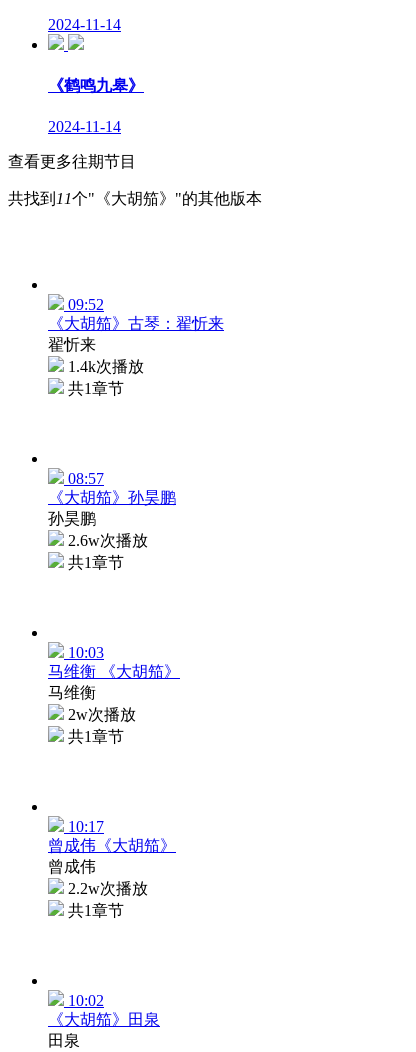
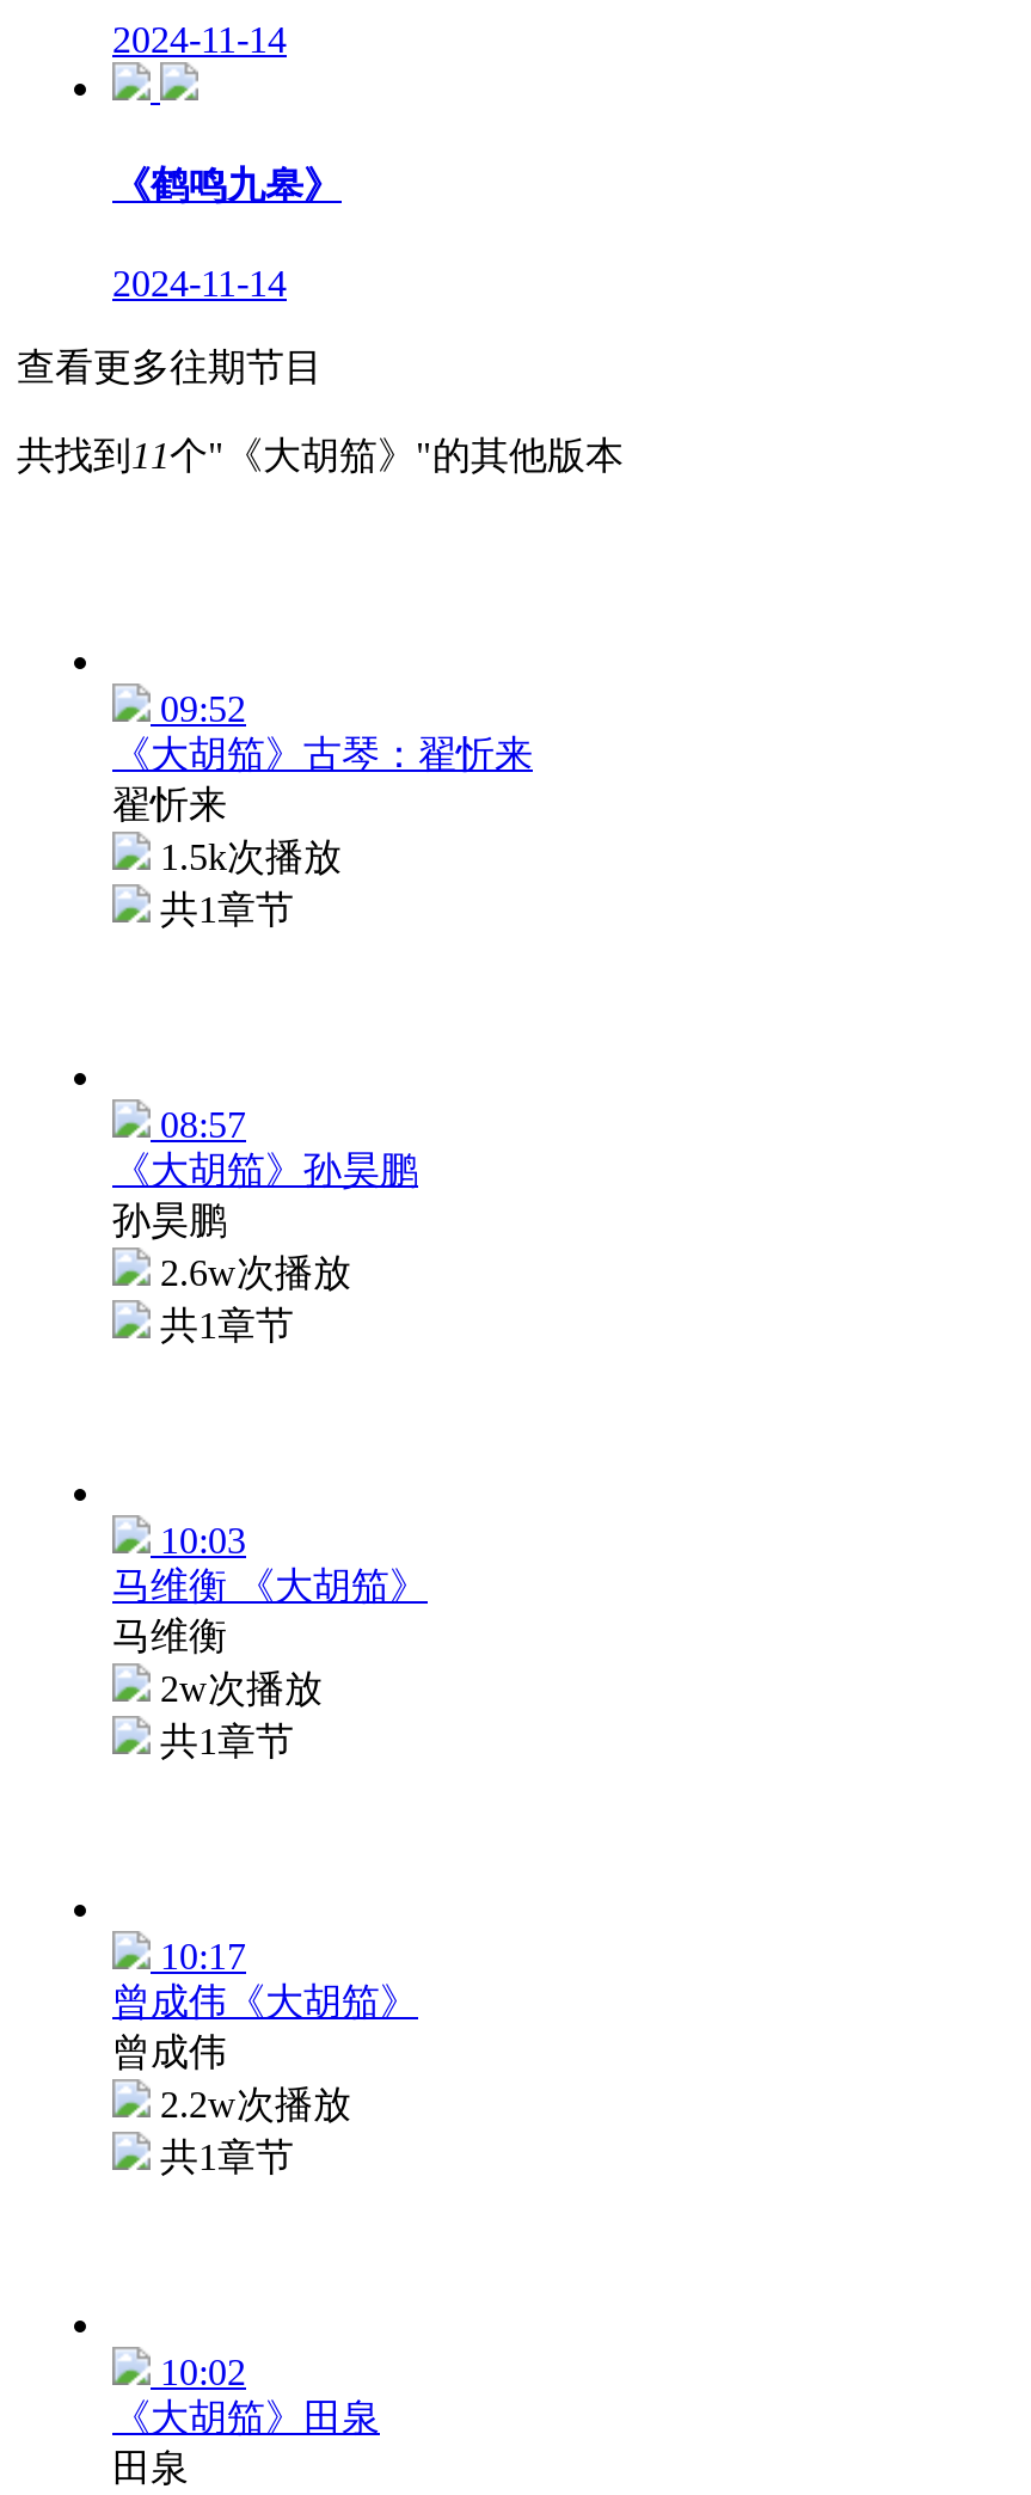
[68,358,144,375] 1.4k次播放 -> [160,836,342,877] 1.5k次播放

